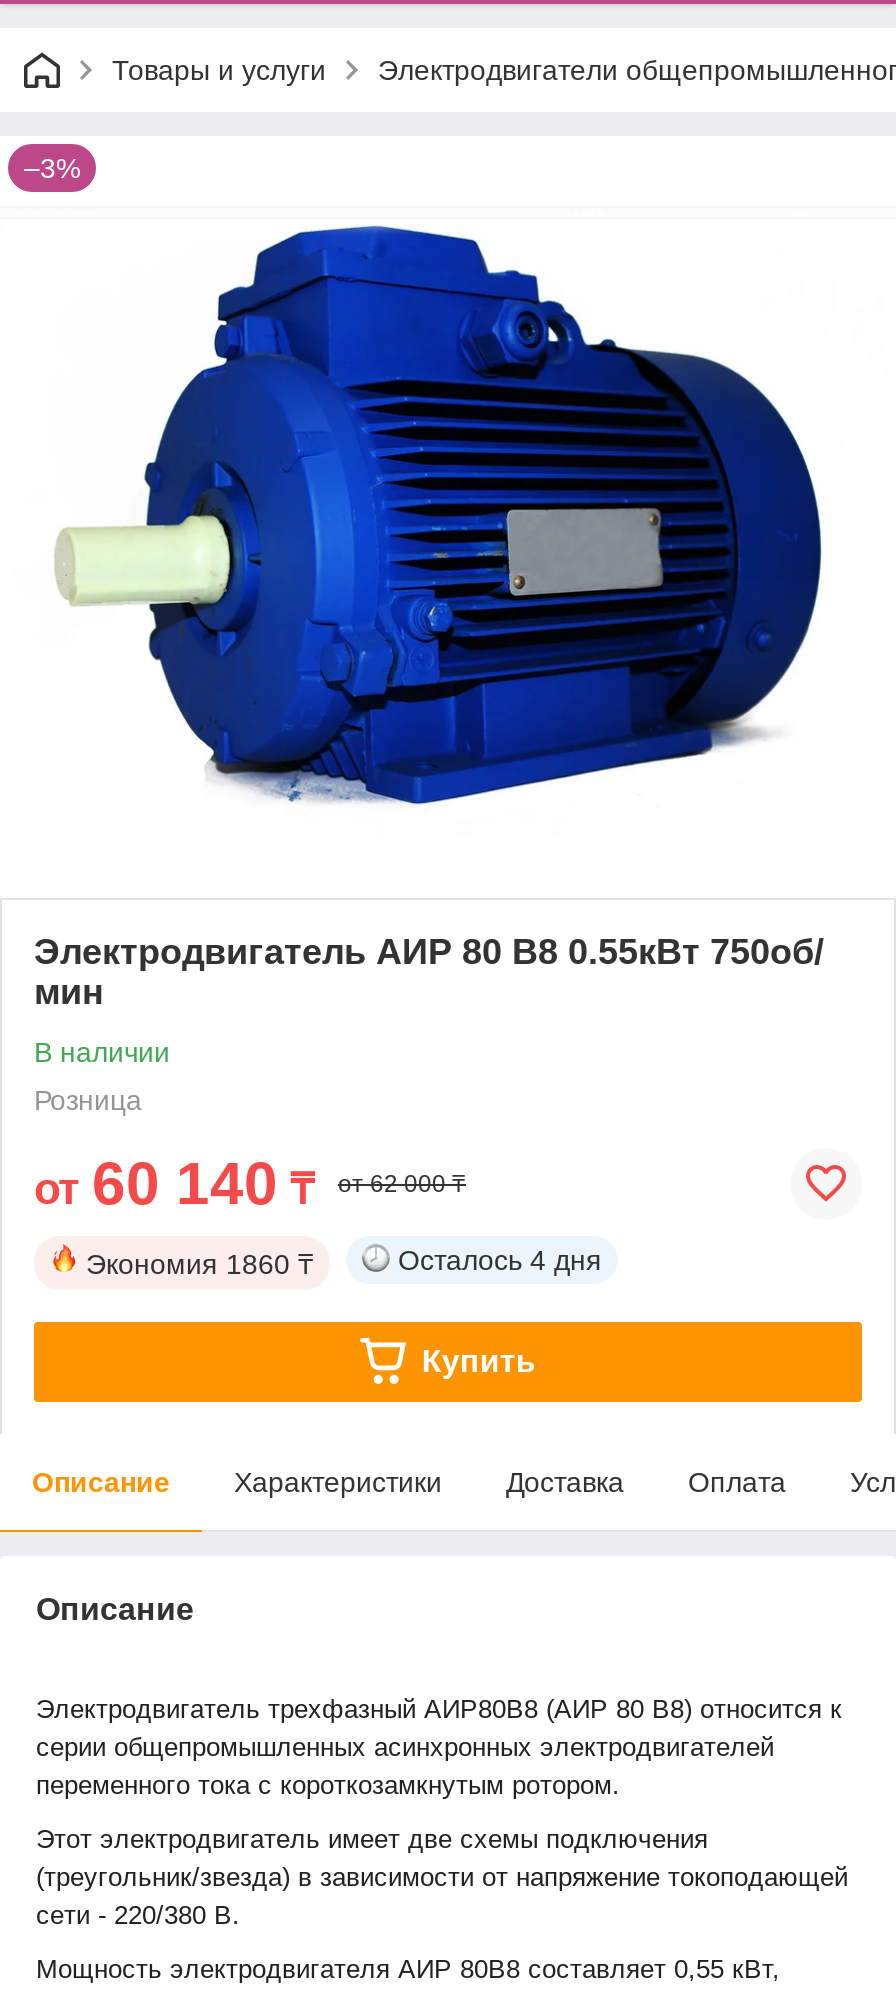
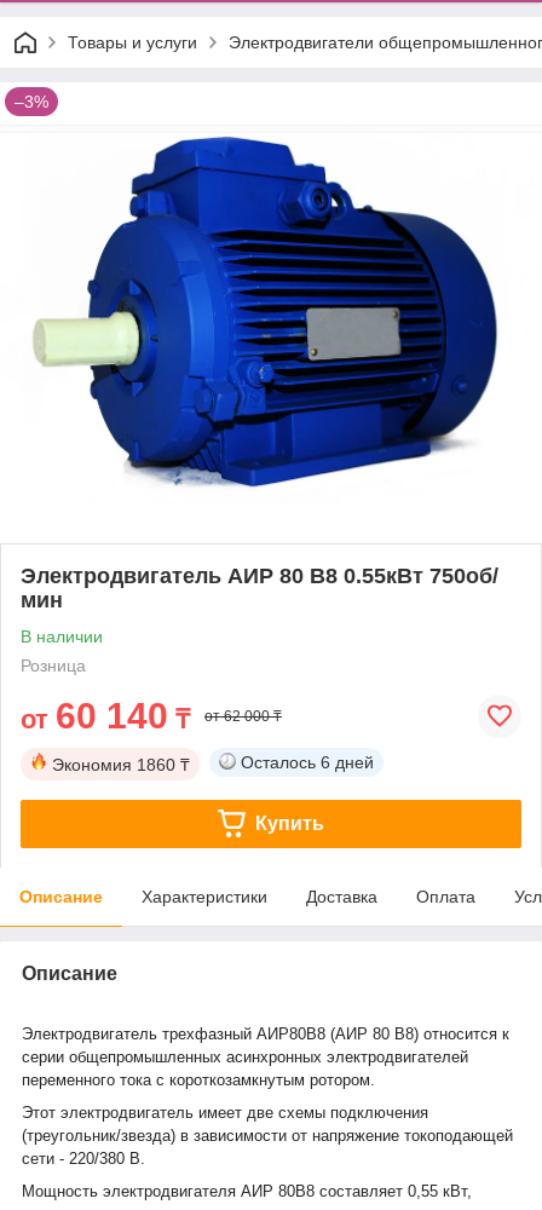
[398,1244,602,1276] Осталось 4 дня -> [241,752,374,772] Осталось 6 дней

